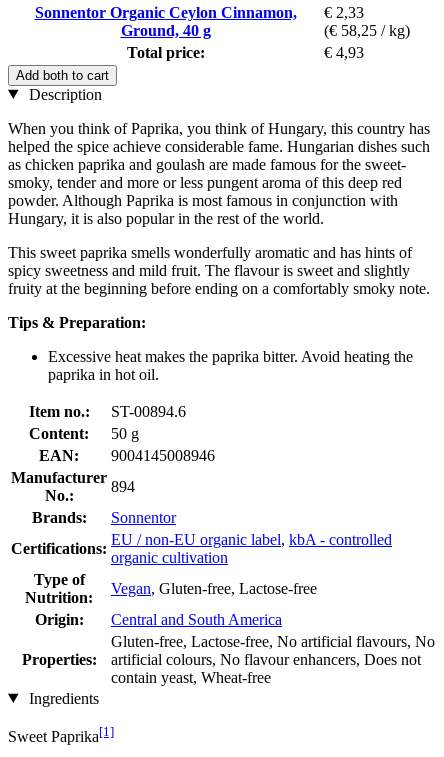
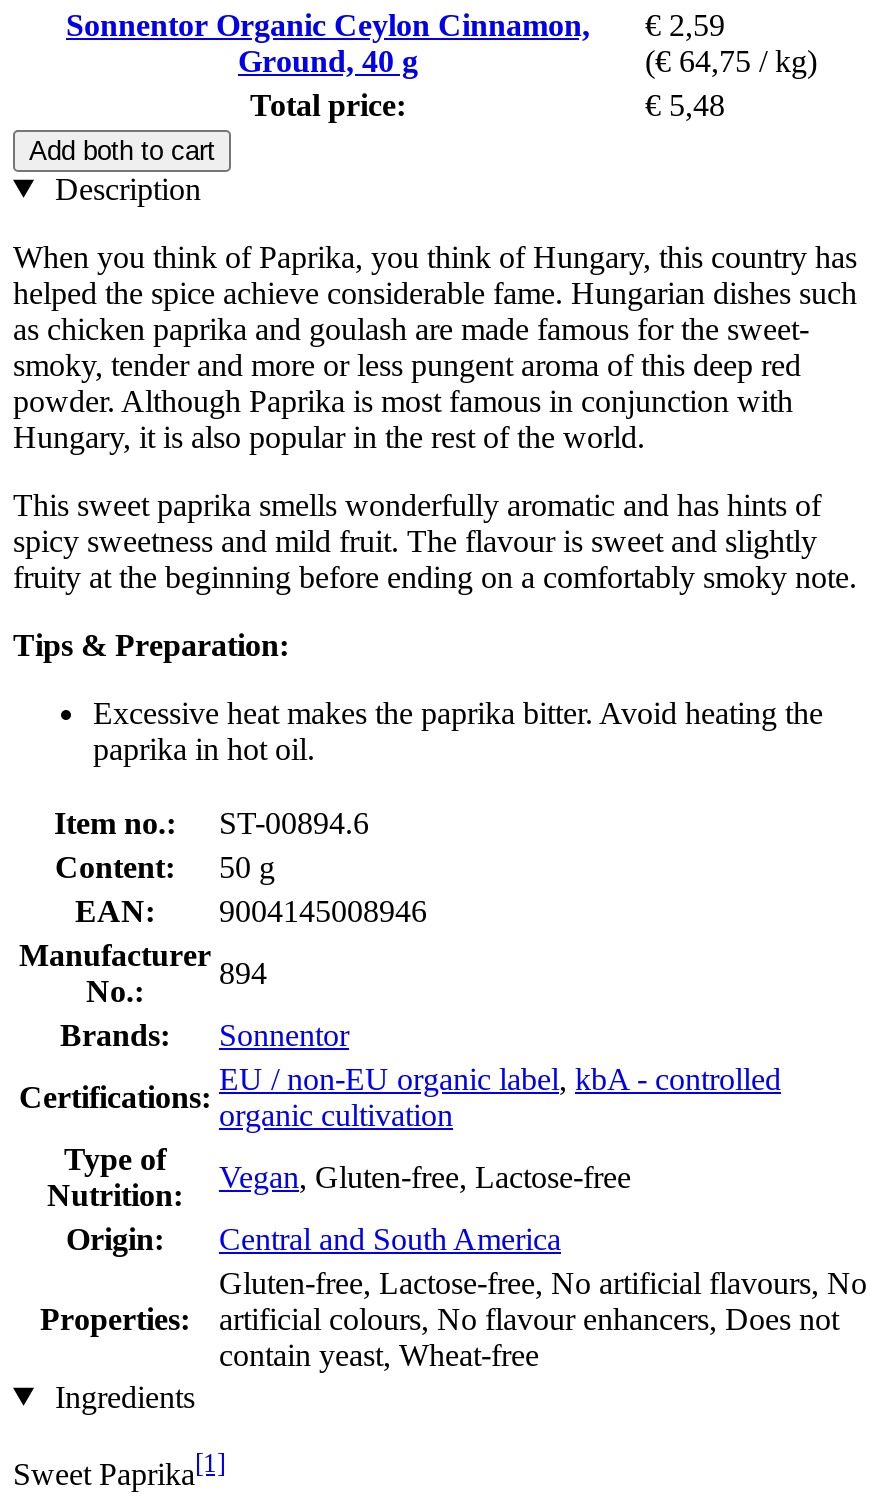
[34,4,364,21] Sonnentor Organic Ceylon Cinnamon, € 2,33 -> [66,7,725,41] Sonnentor Organic Ceylon Cinnamon, € 2,59
[324,22,410,39] (€ 58,25 / kg) -> [645,43,817,77] (€ 64,75 / kg)
[324,44,364,61] € 4,93 -> [645,87,725,121] € 5,48

